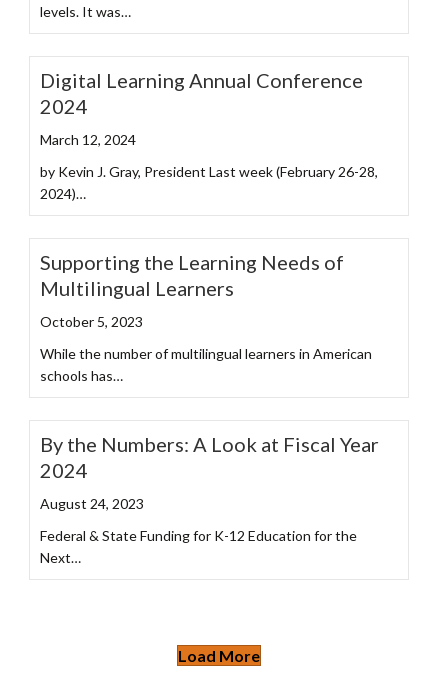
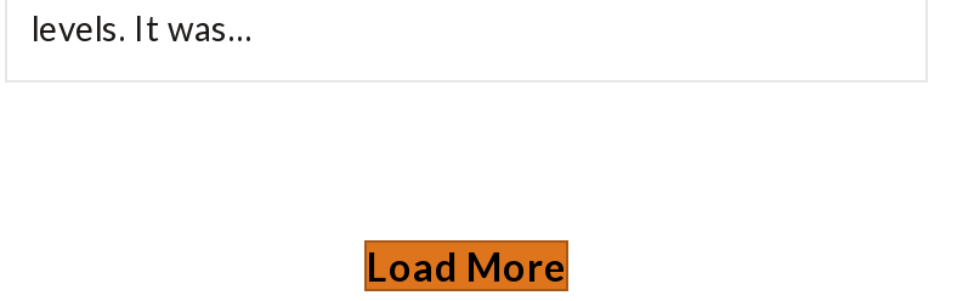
[40,68,379,566] Digital Learning Annual Conference | 2024 | March 12, 2024 | by Kevin J. Gray, President Last week (February 26-28, | 2024)… | Supporting the Learning Needs of | Multilingual Learners | October 5, 2023 | While the number of multilingual learners in American | schools has… | By the Numbers: A Look at Fiscal Year | 2024 | August 24, 2023 | Federal & State Funding for K-12 Education for the | Next… -> none

